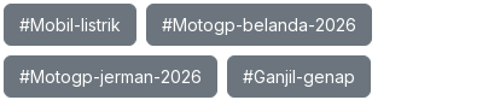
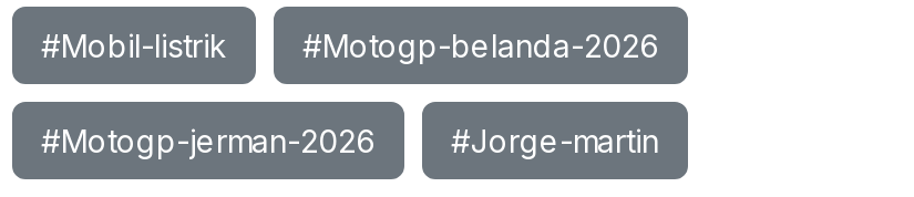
[243,66,355,86] #Ganjil-genap -> [451,121,659,158] #Jorge-martin

